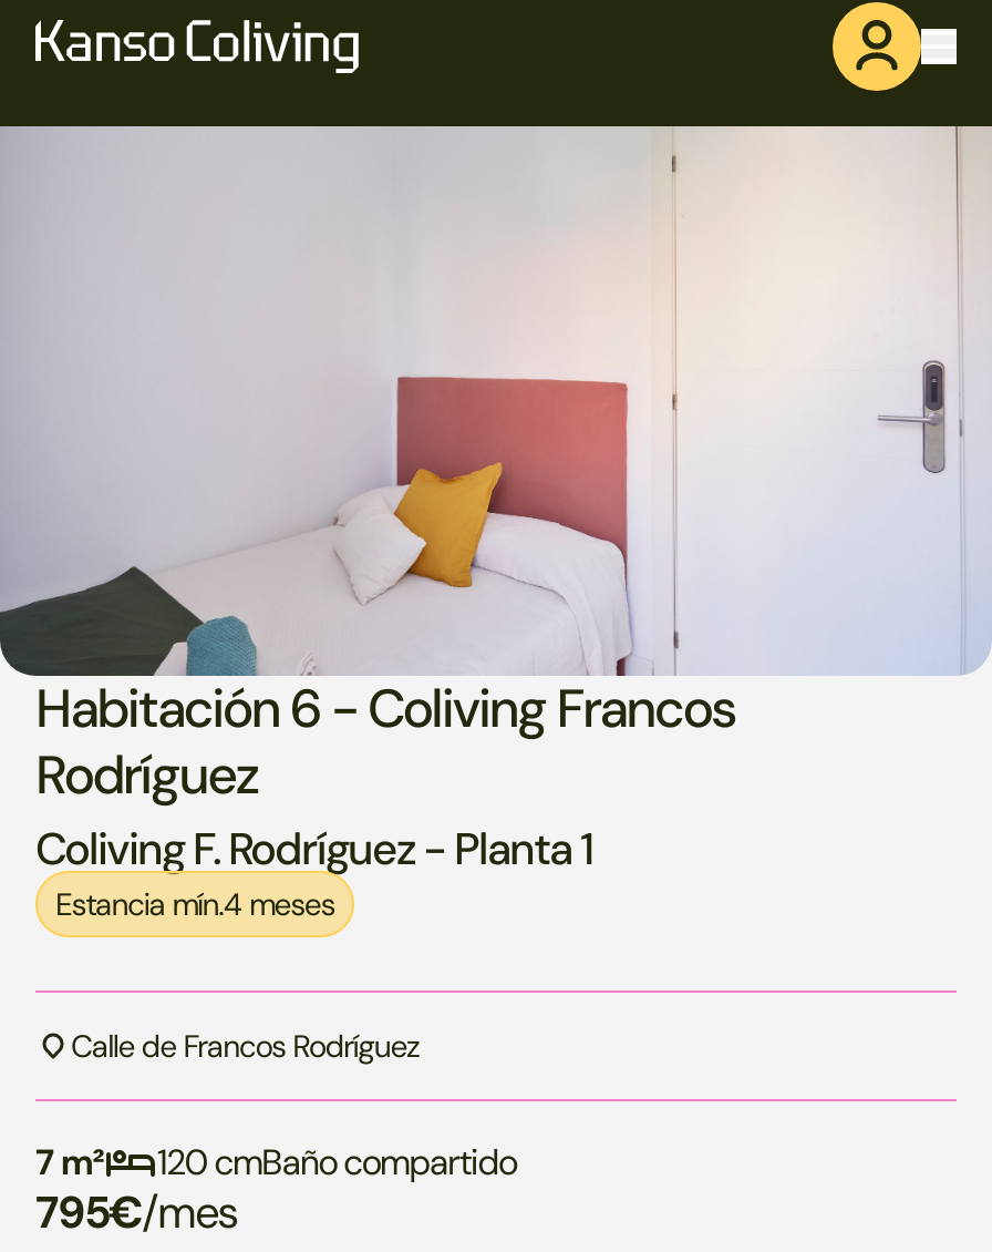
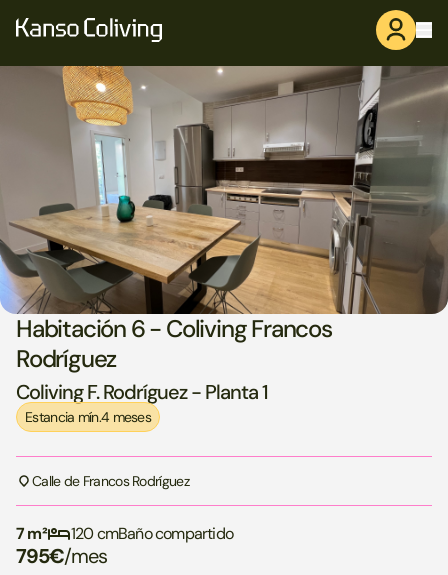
[7,124,985,676] [image] -> [3,65,445,315] [image]

